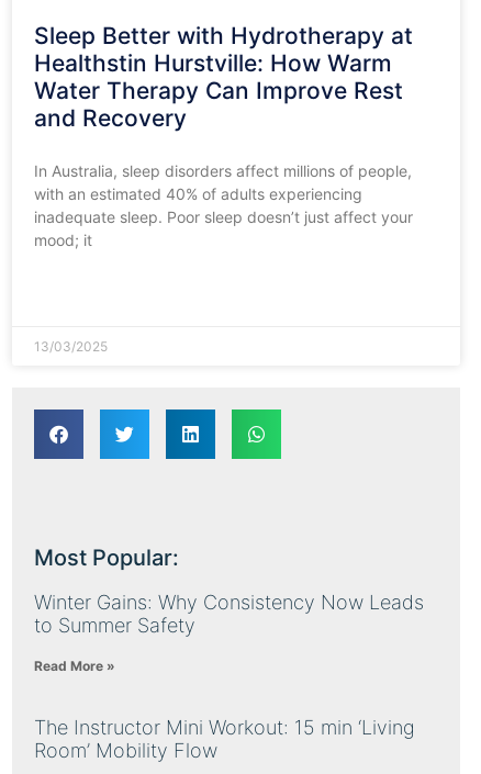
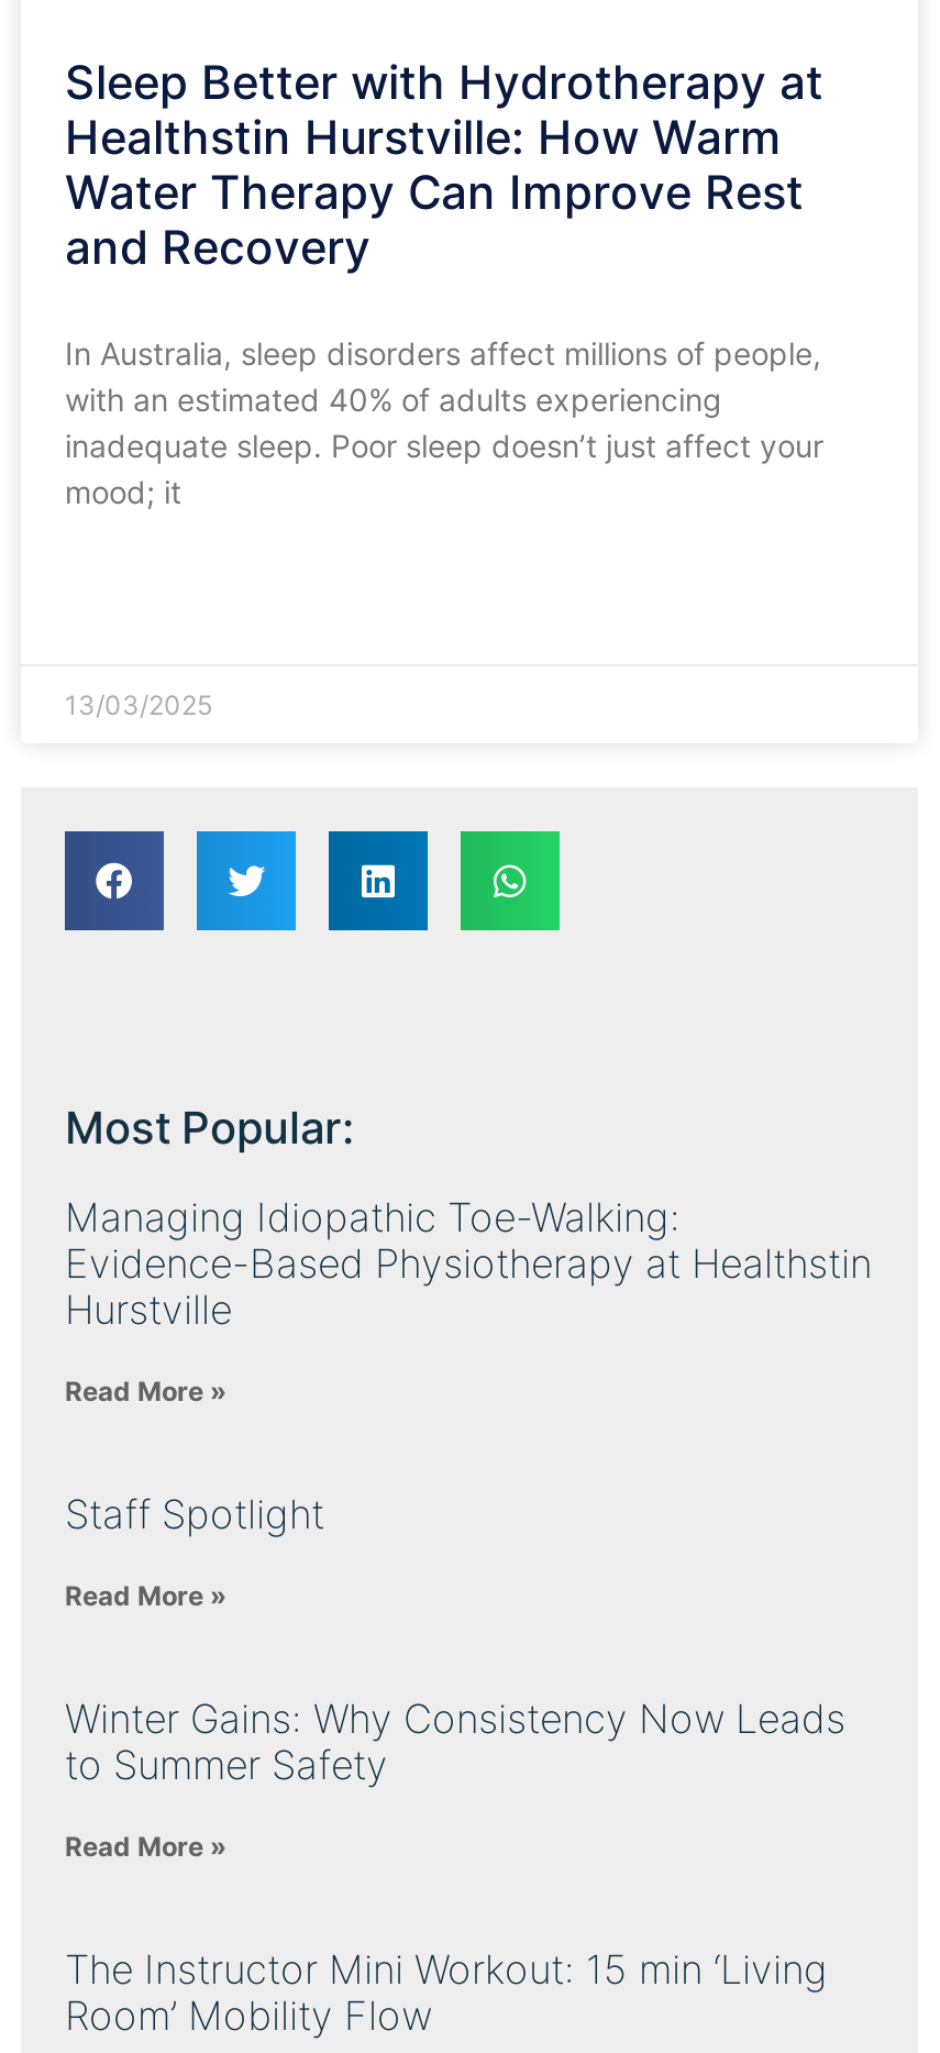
none -> [65,1194,872,1612] Managing Idiopathic Toe-Walking: | Evidence-Based Physiotherapy at Healthstin | Hurstville | Read More » | Staff Spotlight | Read More »

